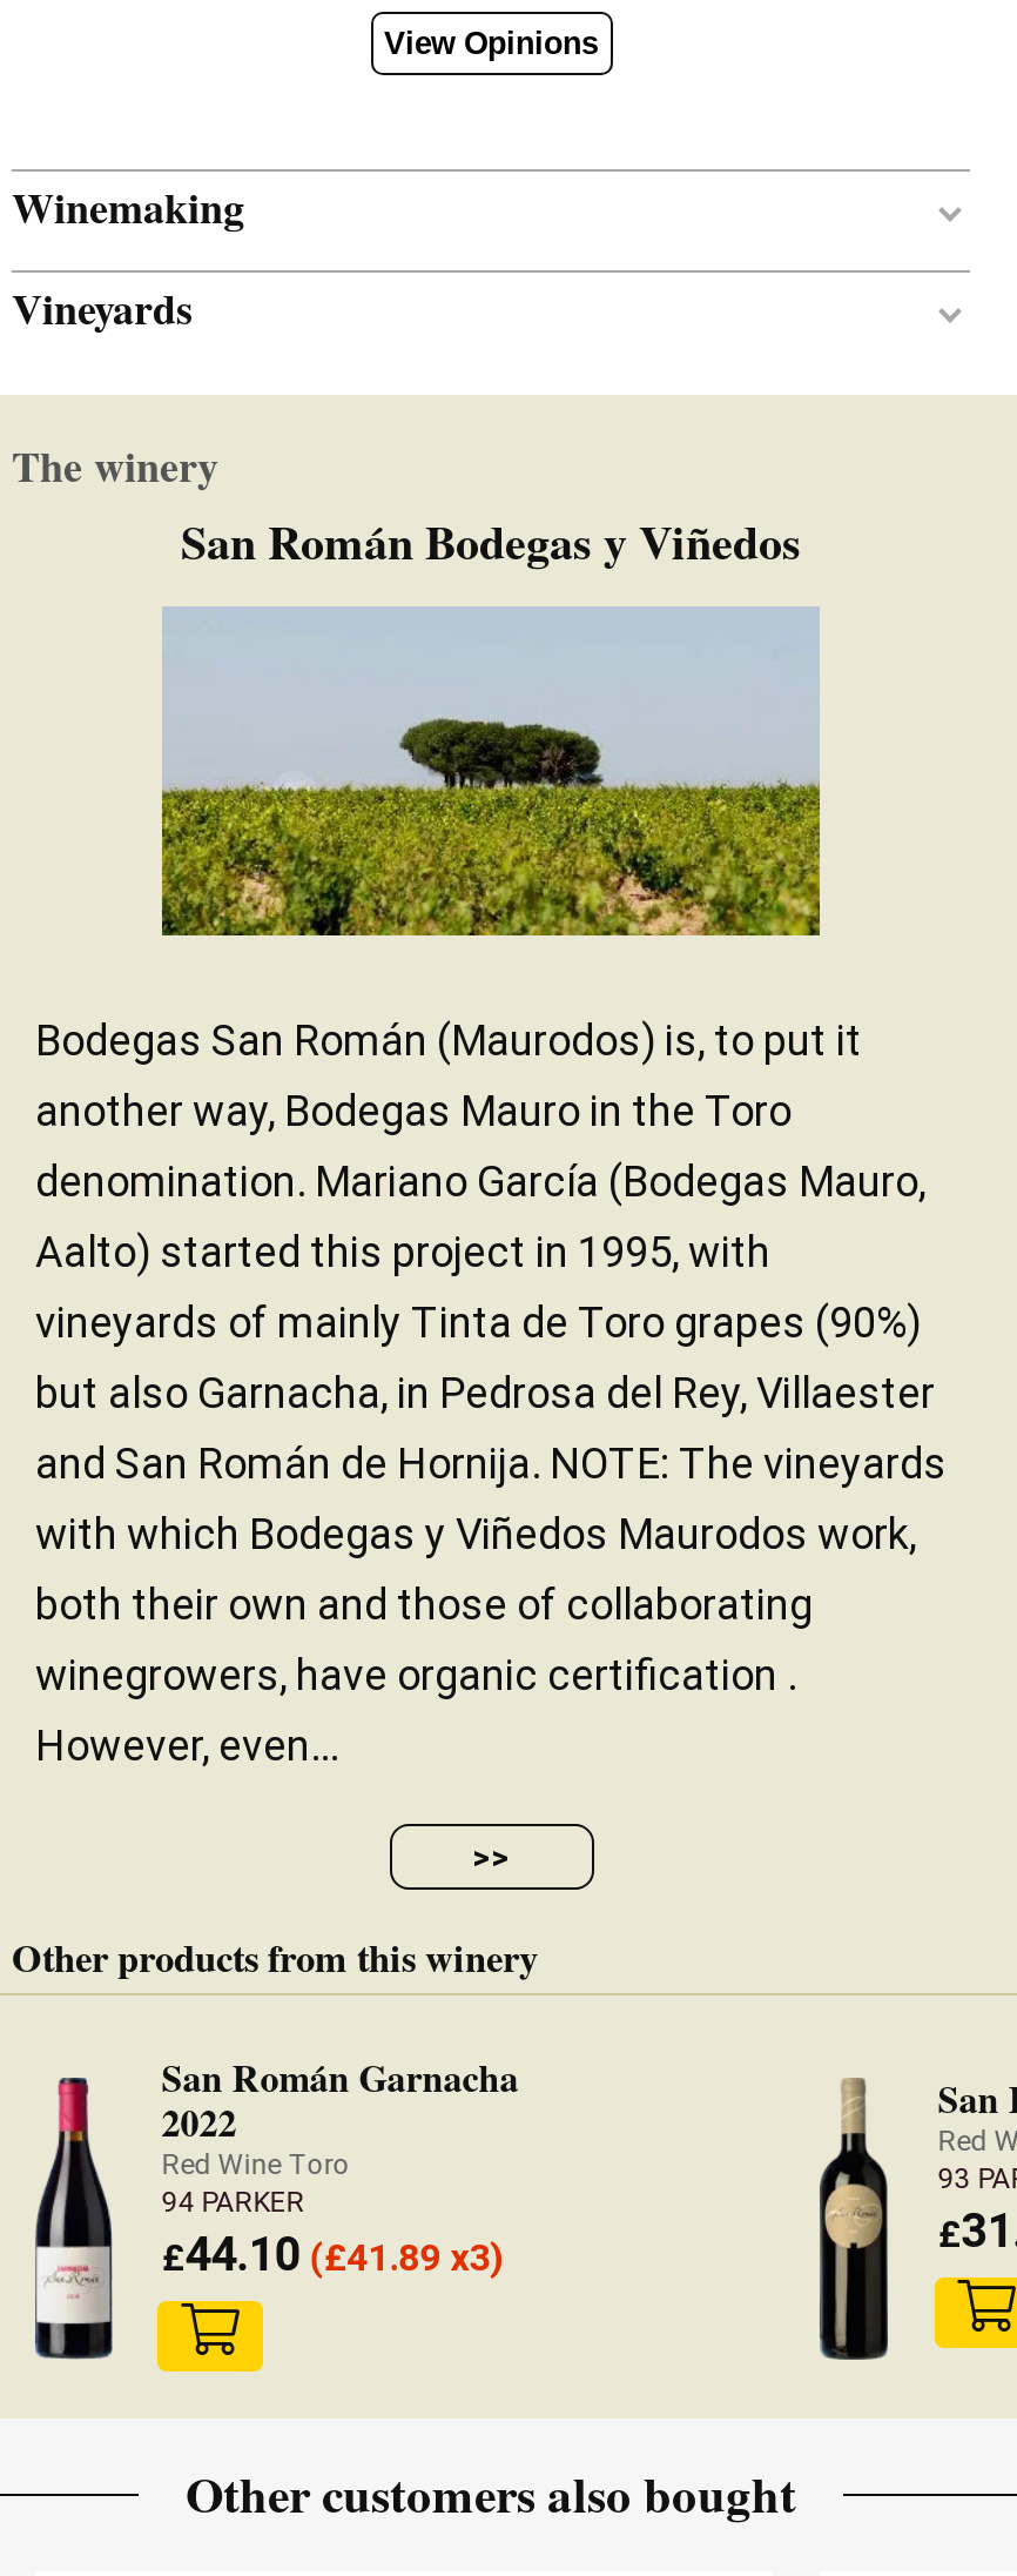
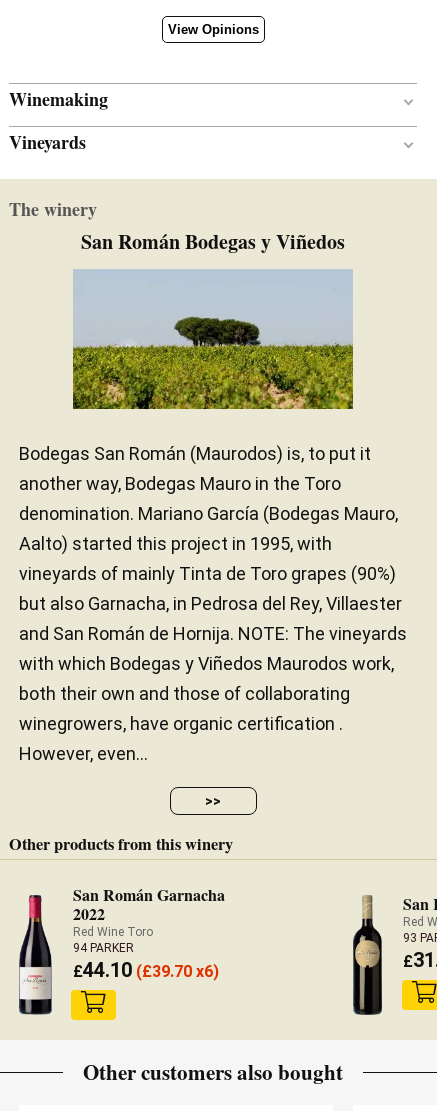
[162,2225,505,2281] £44.10 (£41.89 x3) -> [73,957,219,981] £44.10 (£39.70 x6)

